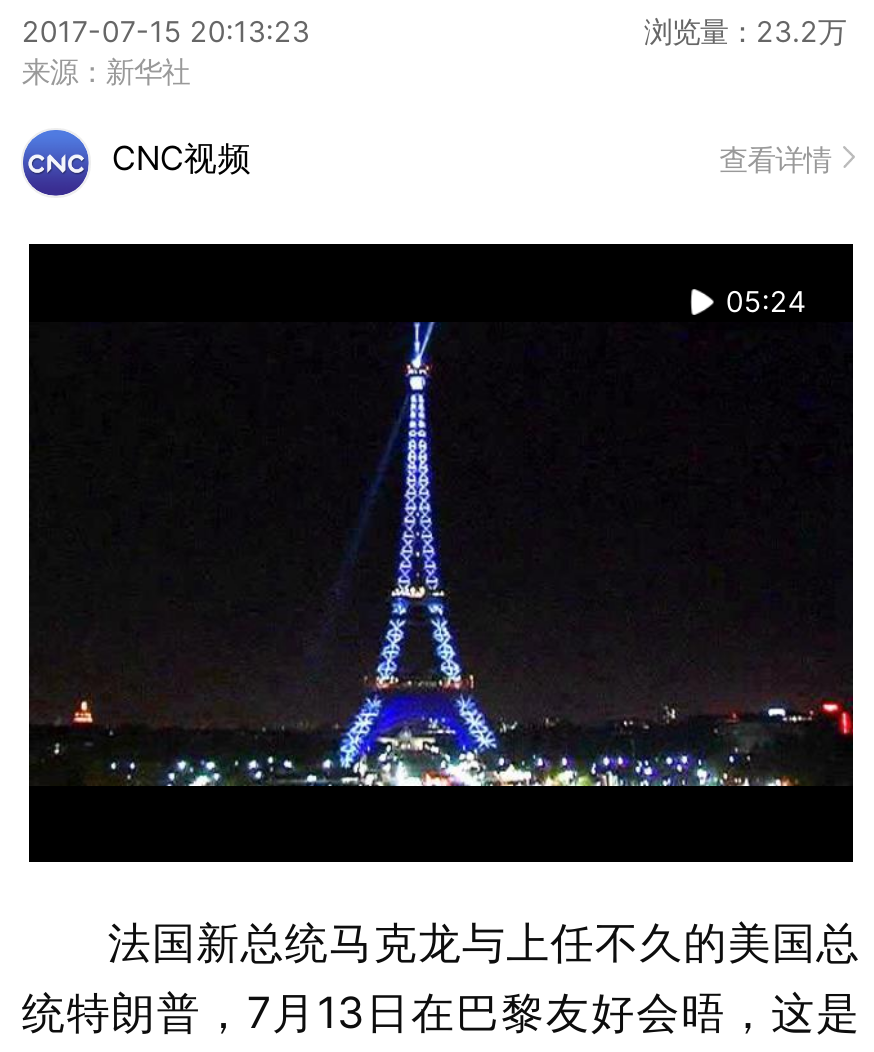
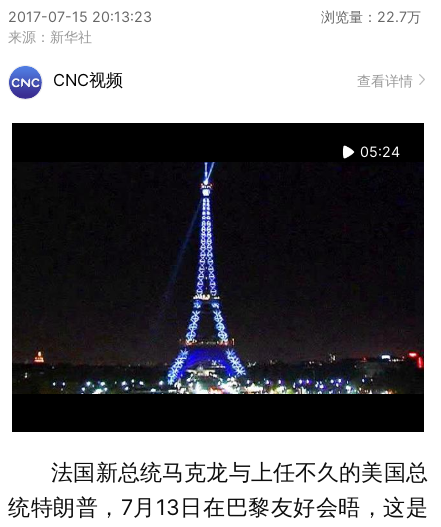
[644,17,846,49] 浏览量：23.2万 -> [320,9,420,25] 浏览量：22.7万

